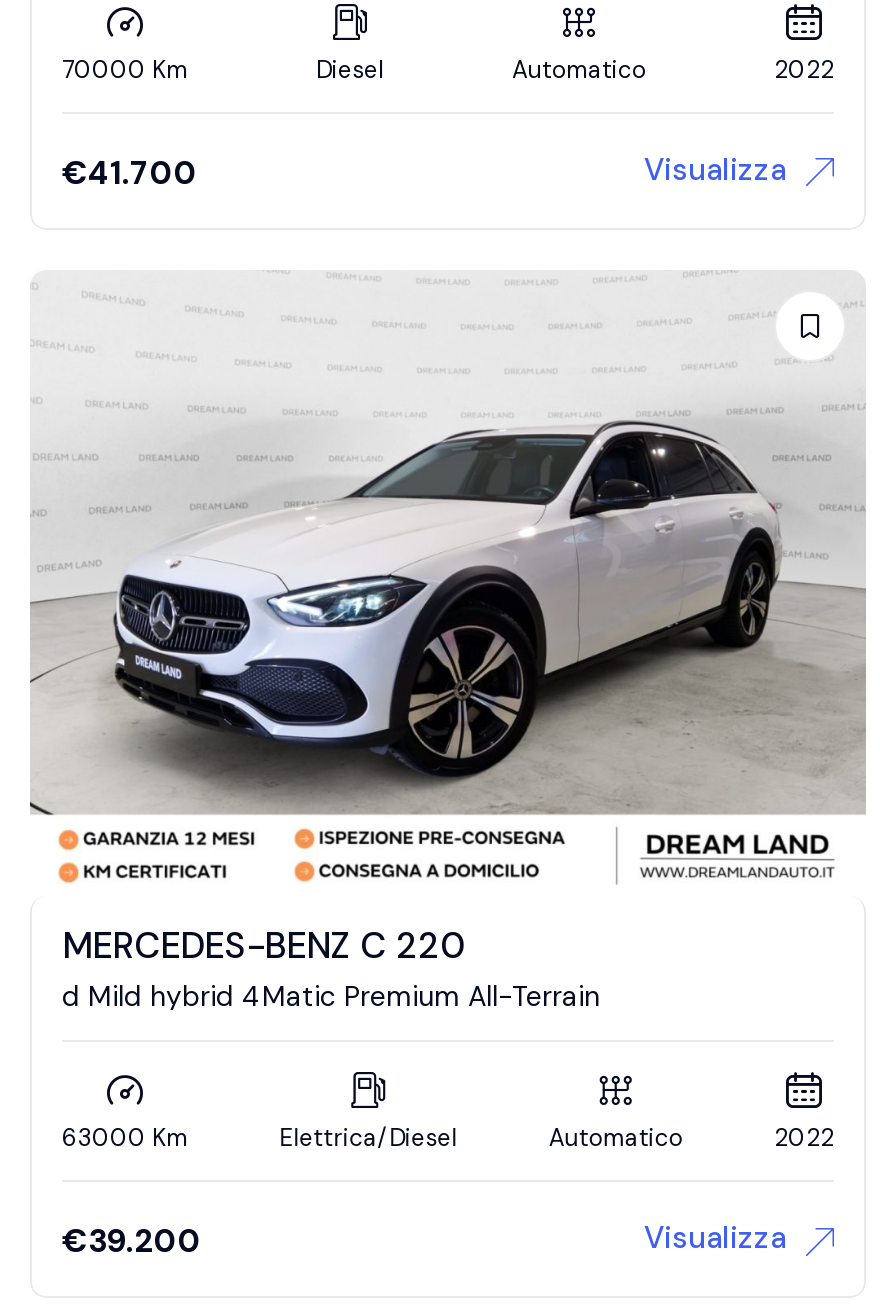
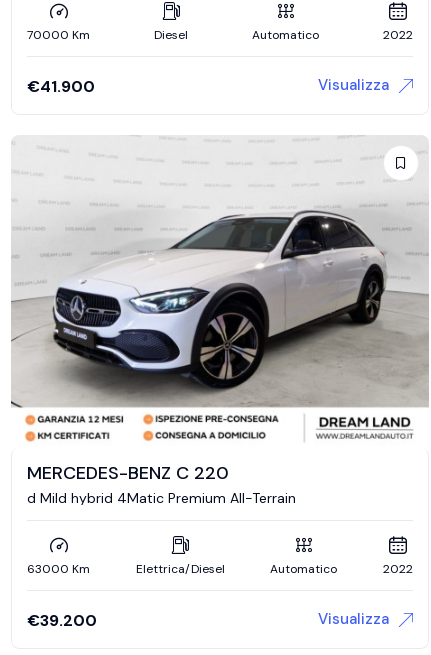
[62,152,198,194] €41.700 -> [27,76,95,97] €41.900

